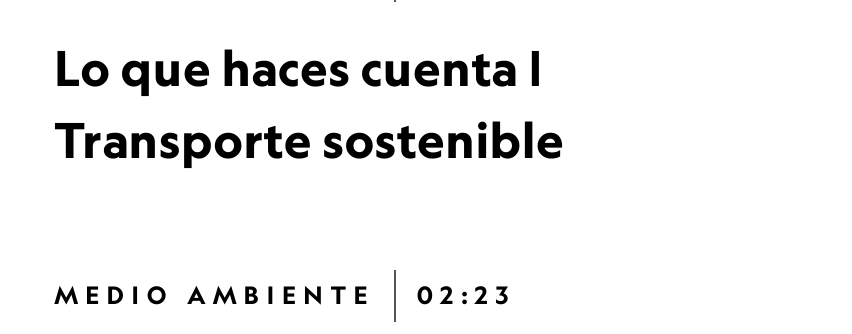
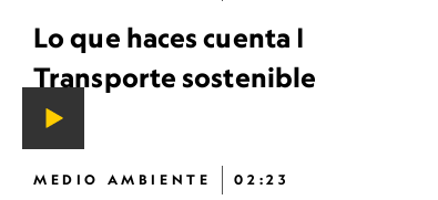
none -> [21,86,85,150] [image]

